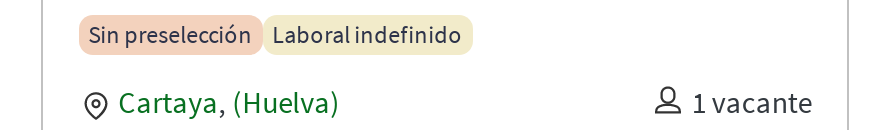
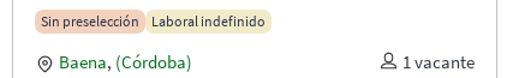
[118,83,340,121] Cartaya, (Huelva) -> [58,50,192,73] Baena, (Córdoba)

